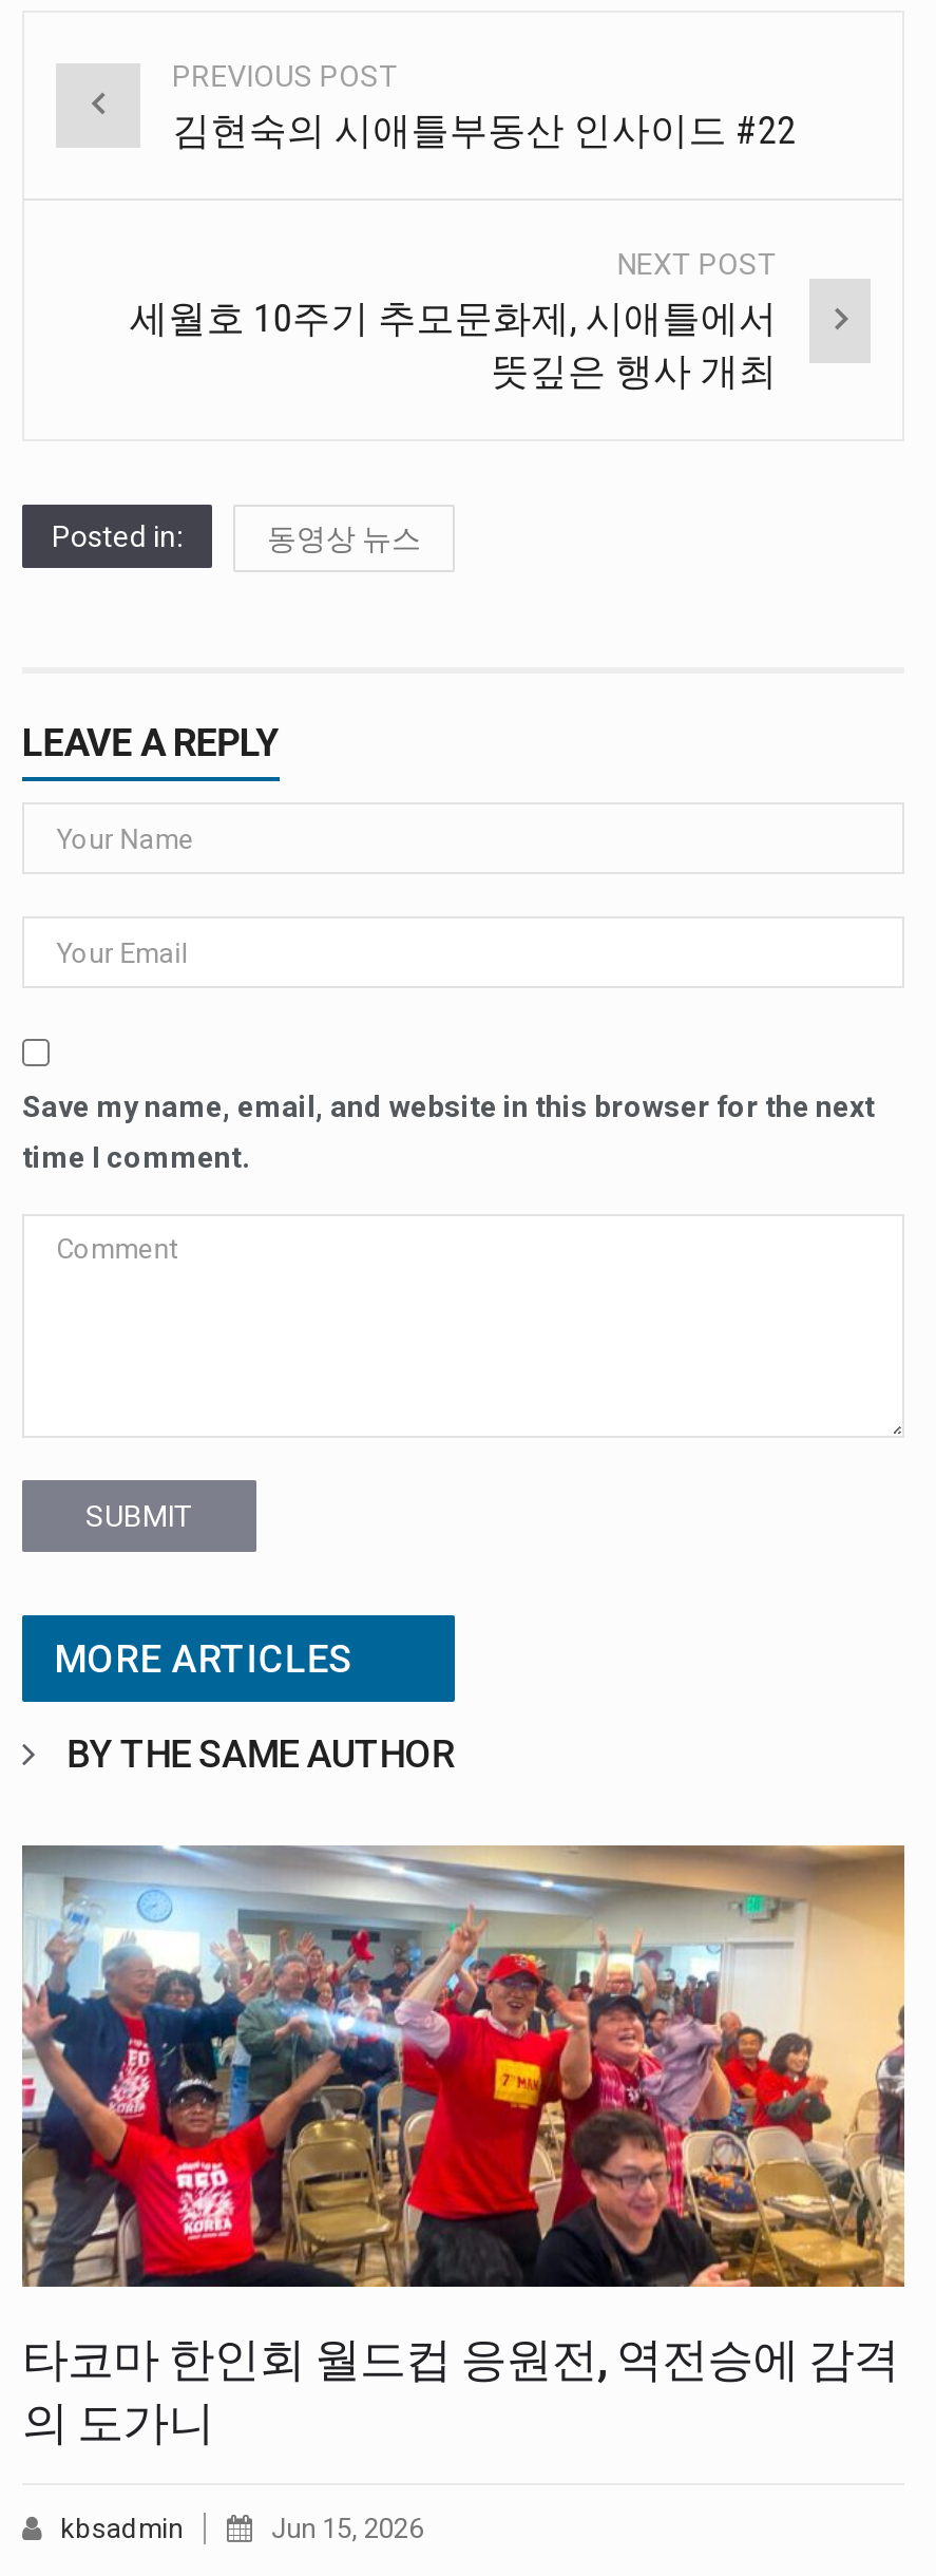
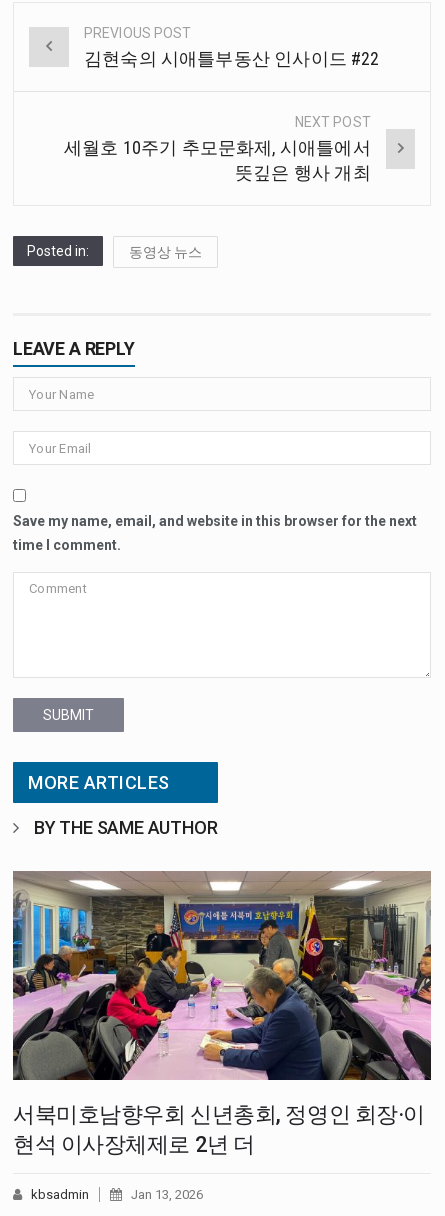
[20,1845,906,2450] [image] | 타코마 한인회 월드컵 응원전, 역전승에 감격 | 의 도가니 -> [12,870,432,1157] [image] | 서북미호남향우회 신년총회, 정영인 회장·이 | 현석 이사장체제로 2년 더
[271,2513,423,2545] Jun 15, 2026 -> [131,1187,203,1202] Jan 13, 2026

